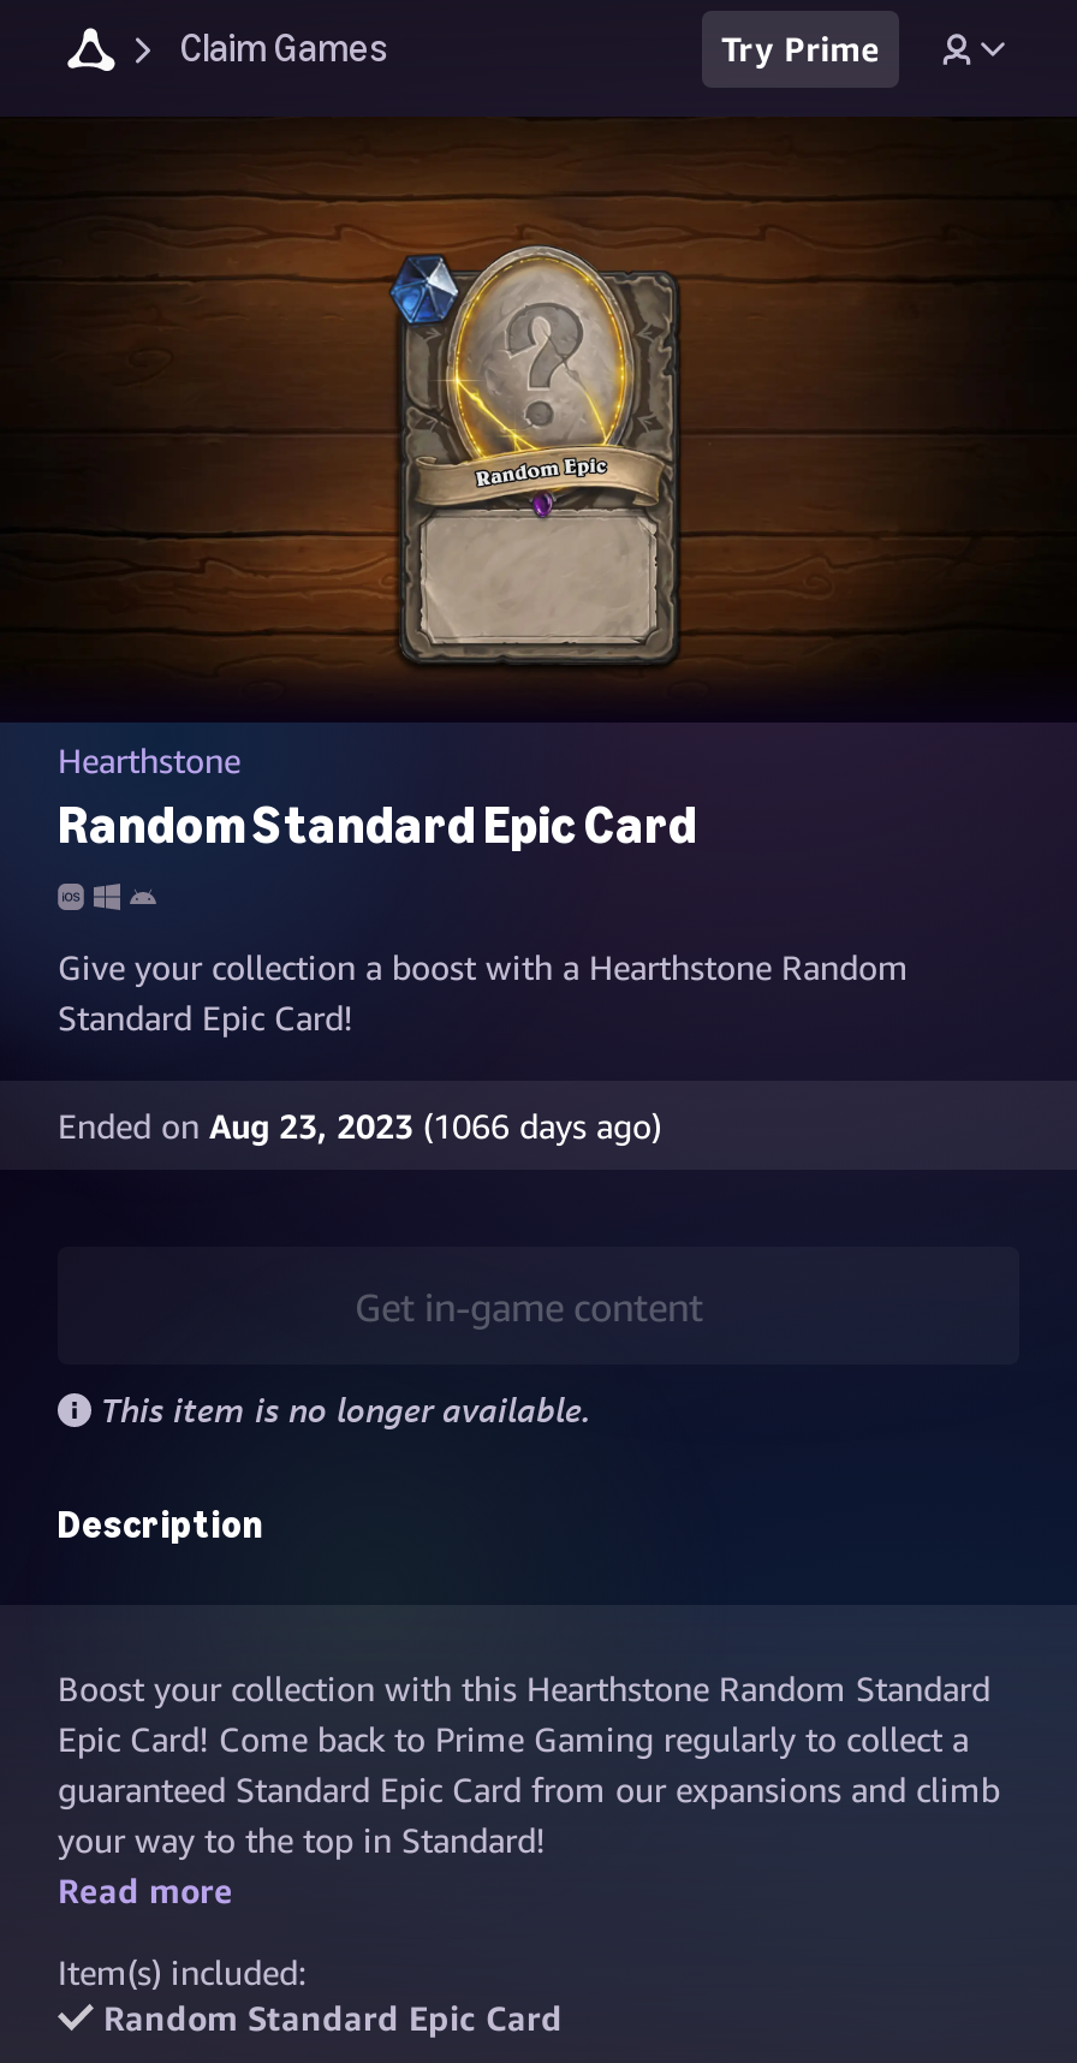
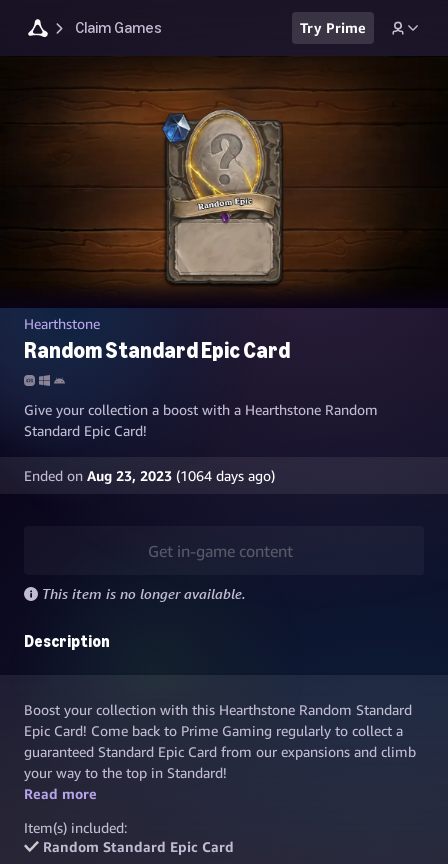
[58,1105,661,1146] Ended on Aug 23, 2023 (1066 days ago) -> [24,467,275,484] Ended on Aug 23, 2023 (1064 days ago)

